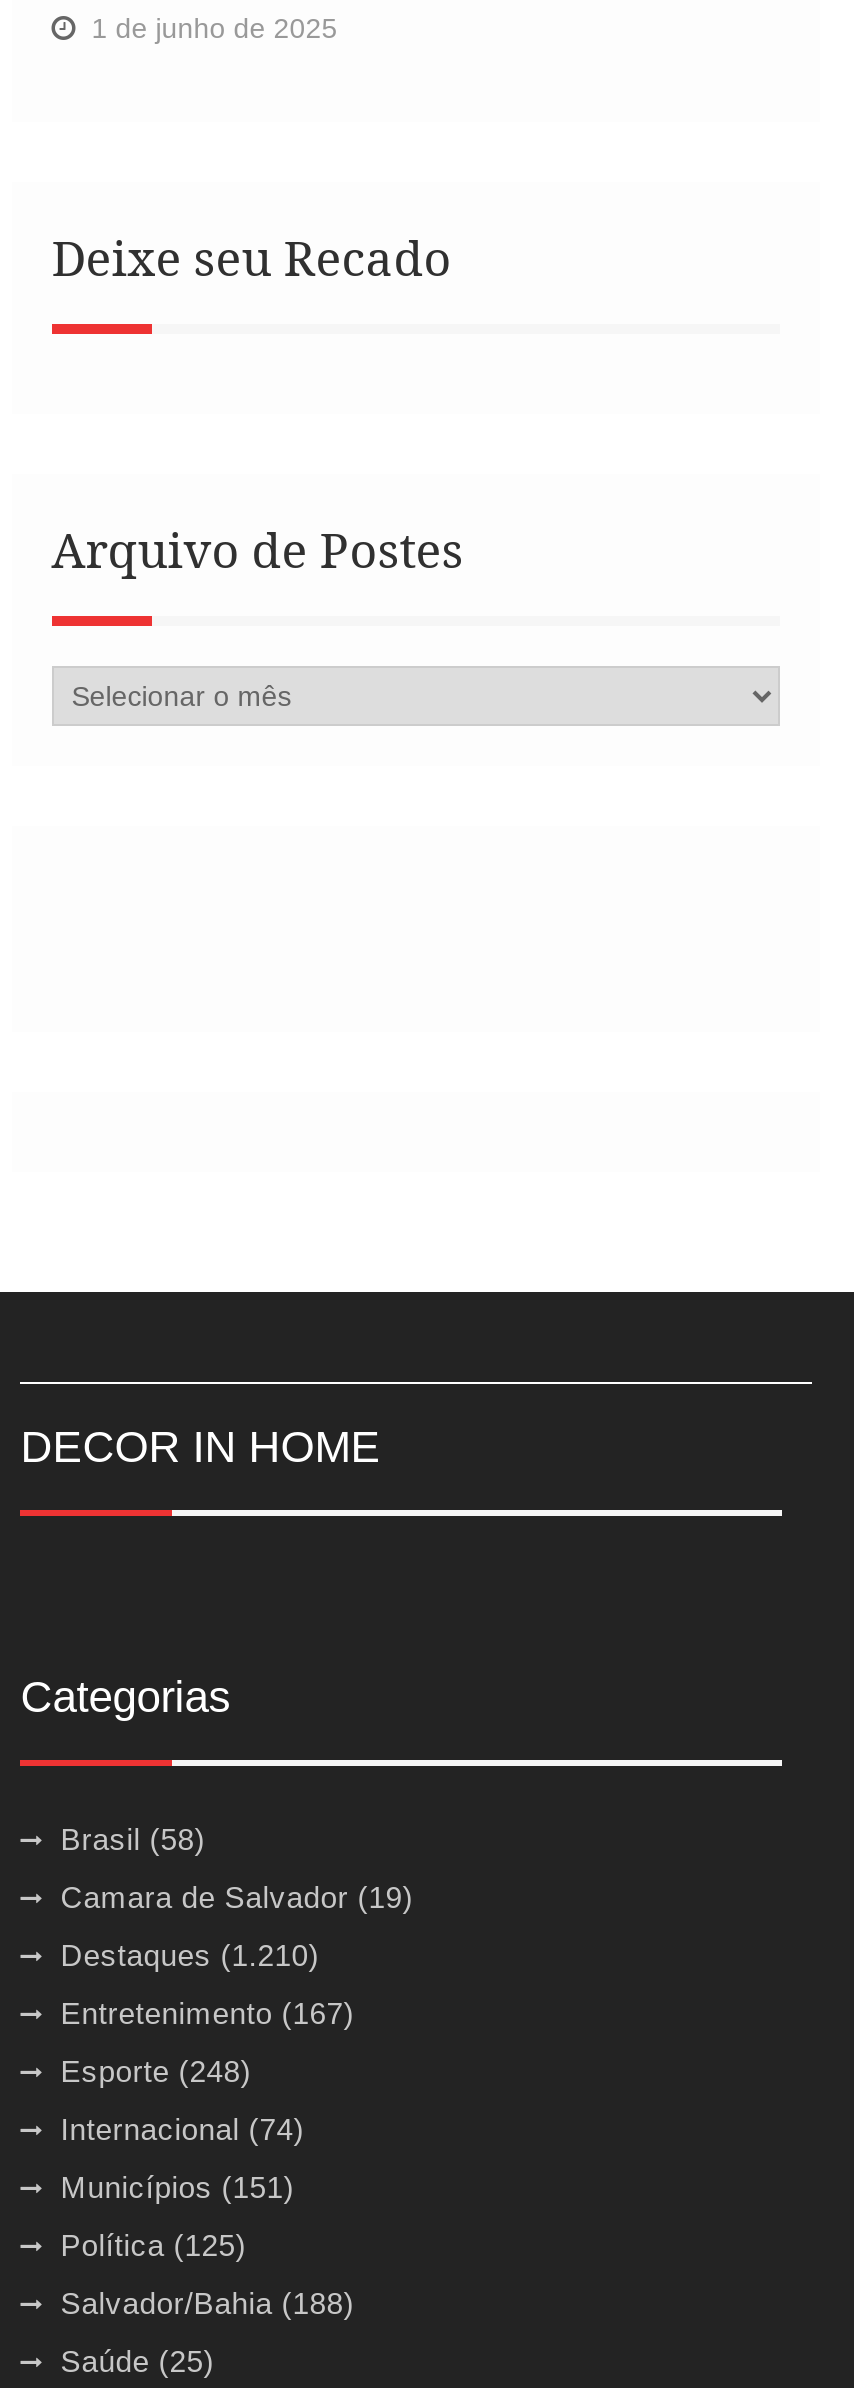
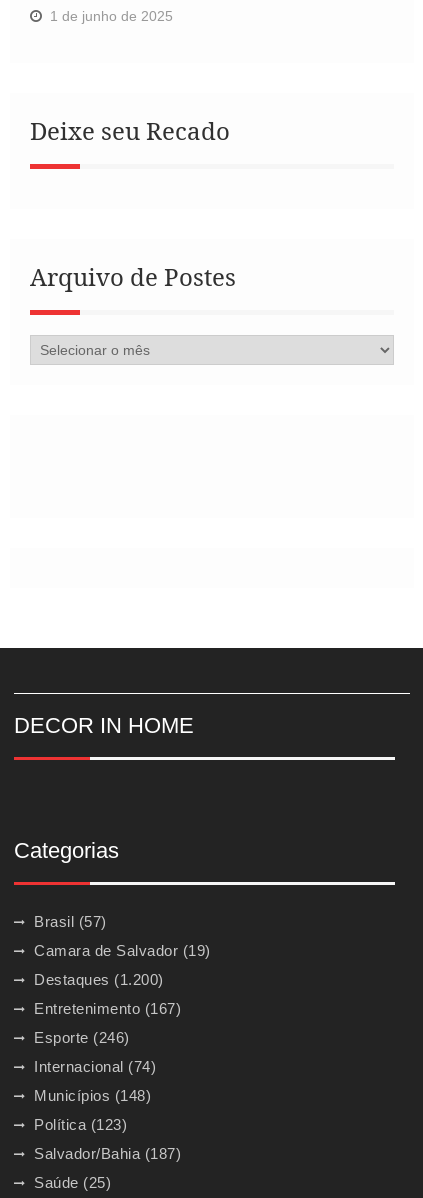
[61,1822,206,1856] Brasil (58) -> [34,913,107,930] Brasil (57)
[61,1938,320,1972] Destaques (1.210) -> [34,971,164,988] Destaques (1.200)
[61,2054,252,2088] Esporte (248) -> [34,1029,130,1046] Esporte (246)
[61,2170,295,2204] Municípios (151) -> [34,1087,151,1104] Municípios (148)
[61,2228,247,2262] Política (125) -> [34,1116,127,1133] Política (123)
[61,2286,355,2320] Salvador/Bahia (188) -> [34,1145,181,1162] Salvador/Bahia (187)

